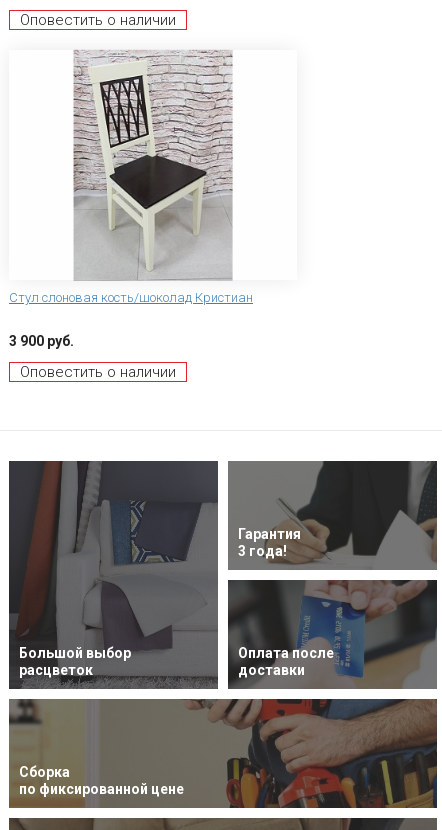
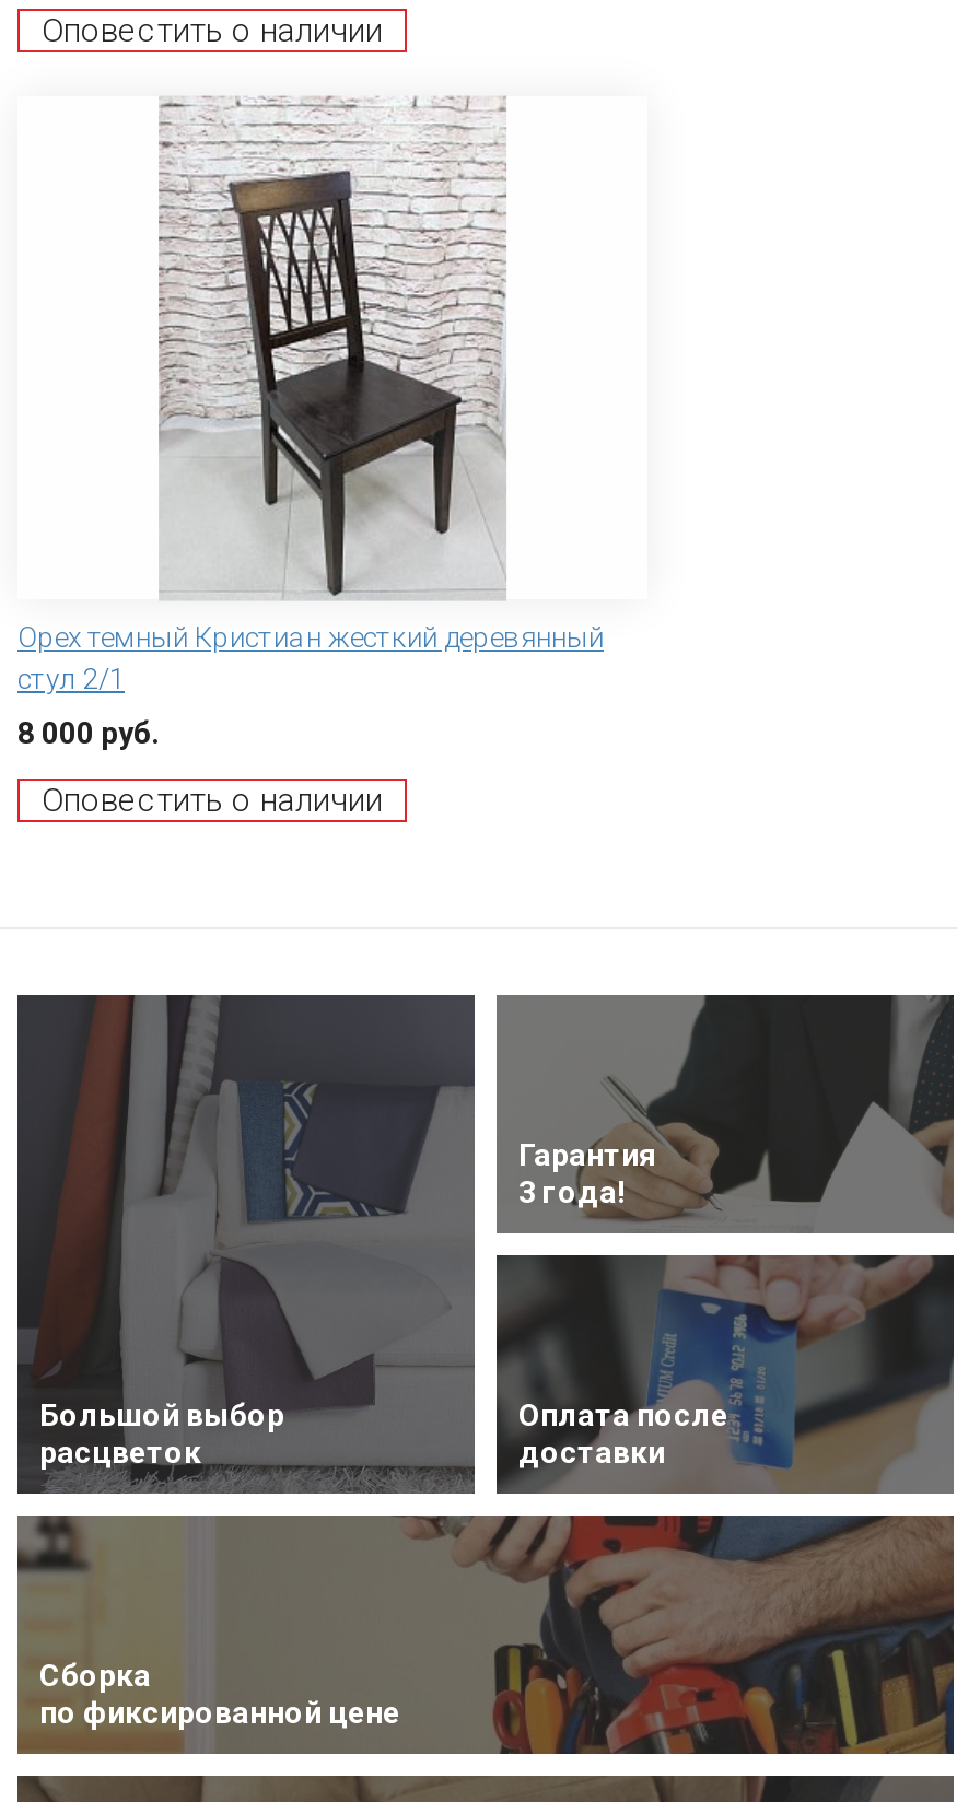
[9,50,253,305] [image] | Стул слоновая кость/шоколад Кристиан -> [17,98,604,696] [image] | Орех темный Кристиан жесткий деревянный | стул 2/1
[9,333,74,349] 3 900 руб. -> [17,716,160,751] 8 000 руб.

